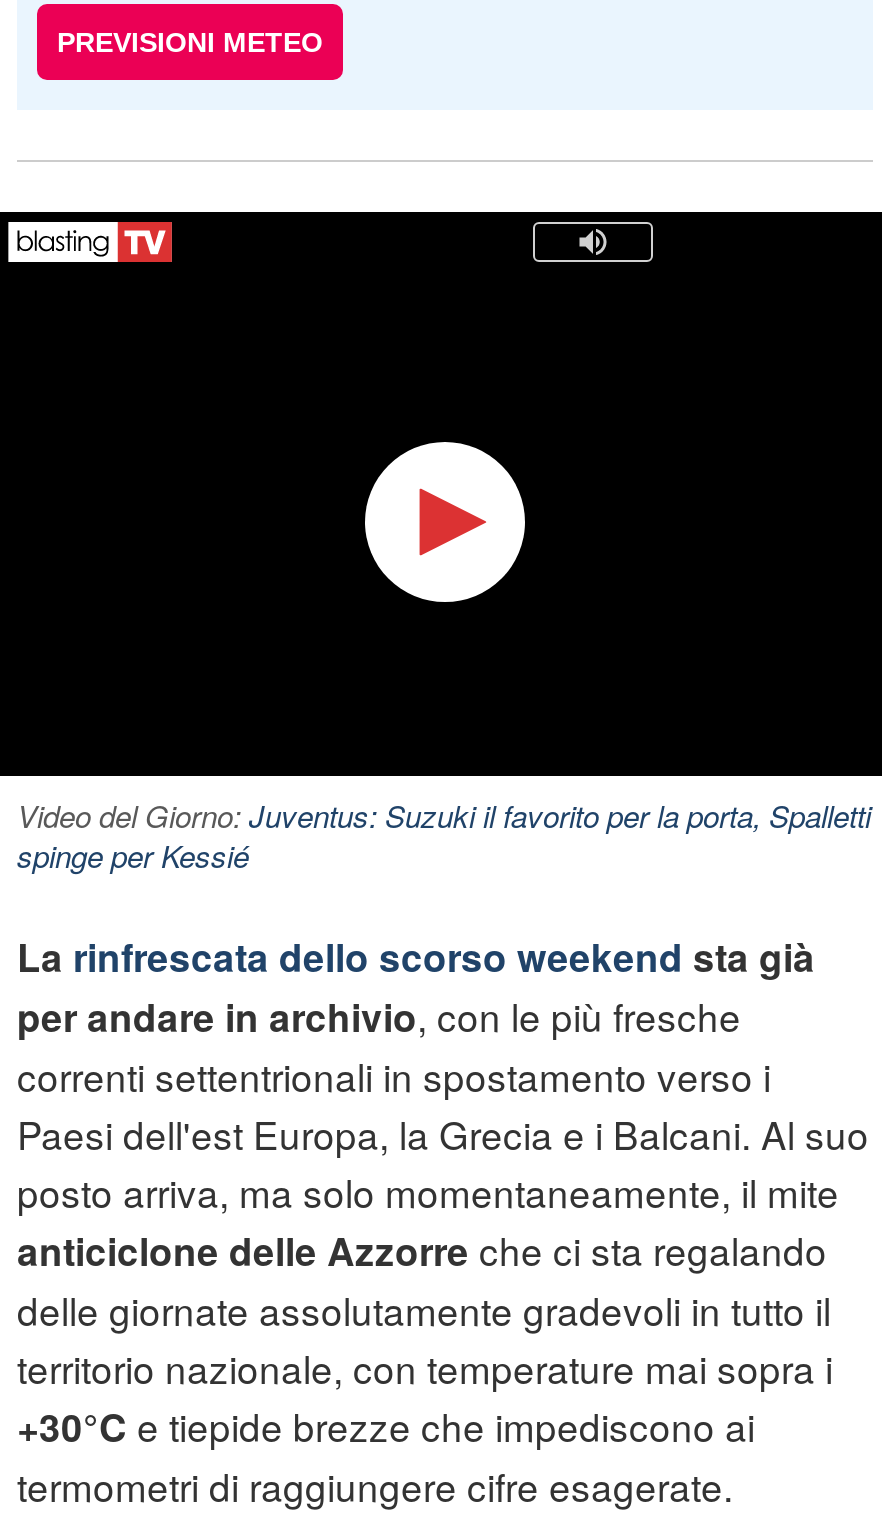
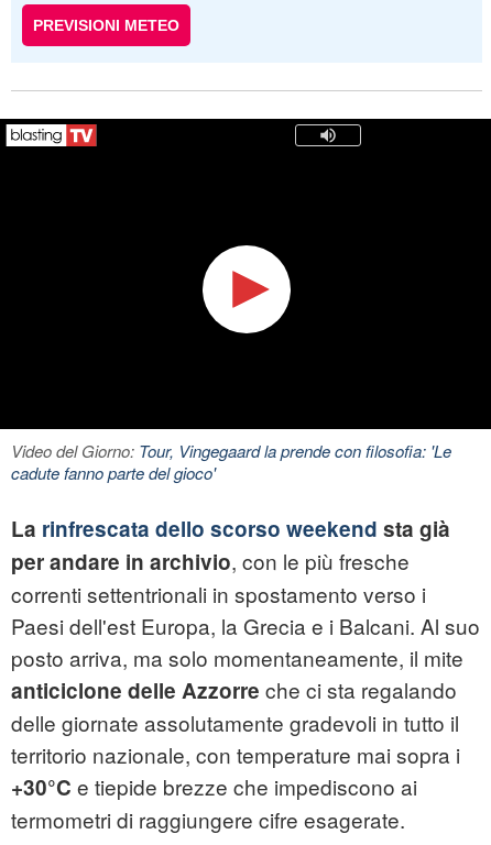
[17,795,871,877] Video del Giorno: Juventus: Suzuki il favorito per la porta, Spalletti | spinge per Kessié -> [11,439,451,484] Video del Giorno: Tour, Vingegaard la prende con filosofia: 'Le | cadute fanno parte del gioco'

